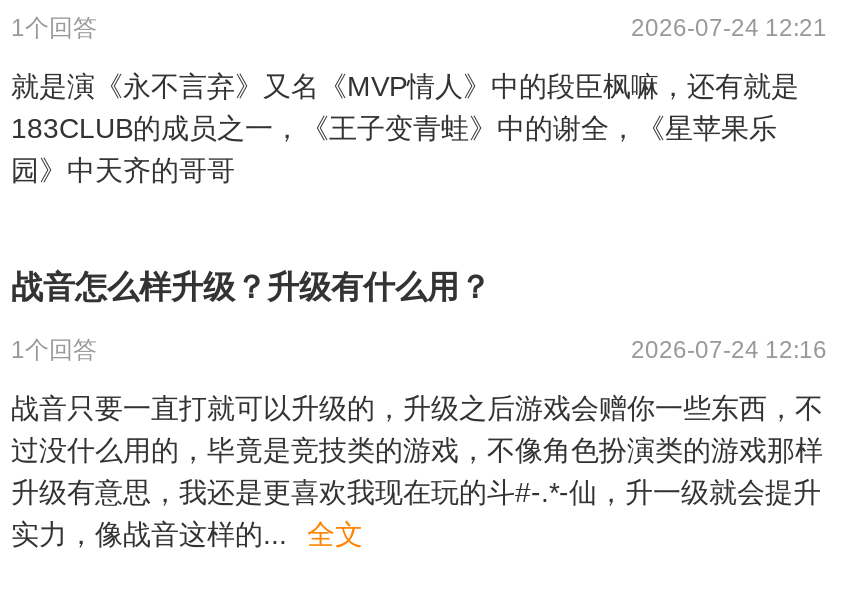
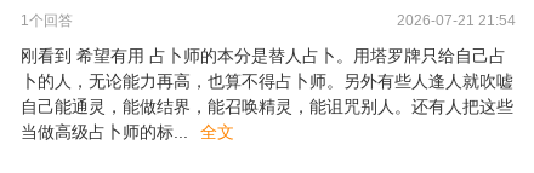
[11,14,827,550] 2026-07-24 12:21 | 就是演《永不言弃》又名《MVP情人》中的段臣枫嘛，还有就是 | 183CLUB的成员之一，《王子变青蛙》中的谢全，《星苹果乐 | 园》中天齐的哥哥 | 战音怎么样升级？升级有什么用？ | 1个回答 | 2026-07-24 12:16 | 战音只要一直打就可以升级的，升级之后游戏会赠你一些东西，不 | 过没什么用的，毕竟是竞技类的游戏，不像角色扮演类的游戏那样 | 升级有意思，我还是更喜欢我现在玩的斗#-.*-仙，升一级就会提升 | 实力，像战音这样的... -> [21,12,516,142] 2026-07-21 21:54 | 刚看到 希望有用 占卜师的本分是替人占卜。用塔罗牌只给自己占 | 卜的人，无论能力再高，也算不得占卜师。另外有些人逢人就吹嘘 | 自己能通灵，能做结界，能召唤精灵，能诅咒别人。还有人把这些 | 当做高级占卜师的标...

